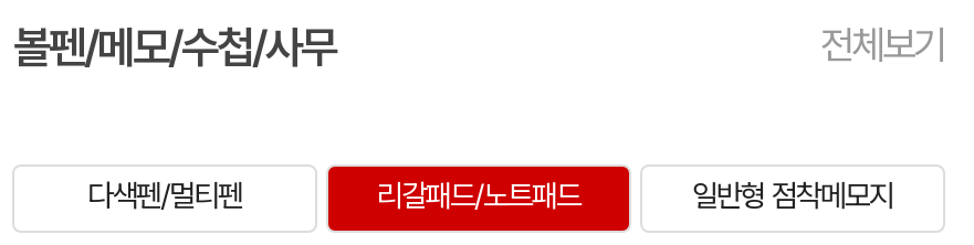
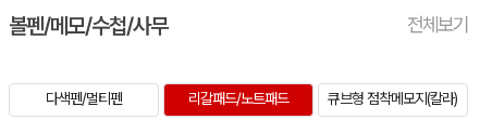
[692,177,893,212] 일반형 점착메모지 -> [328,89,457,107] 큐브형 점착메모지(칼라)

